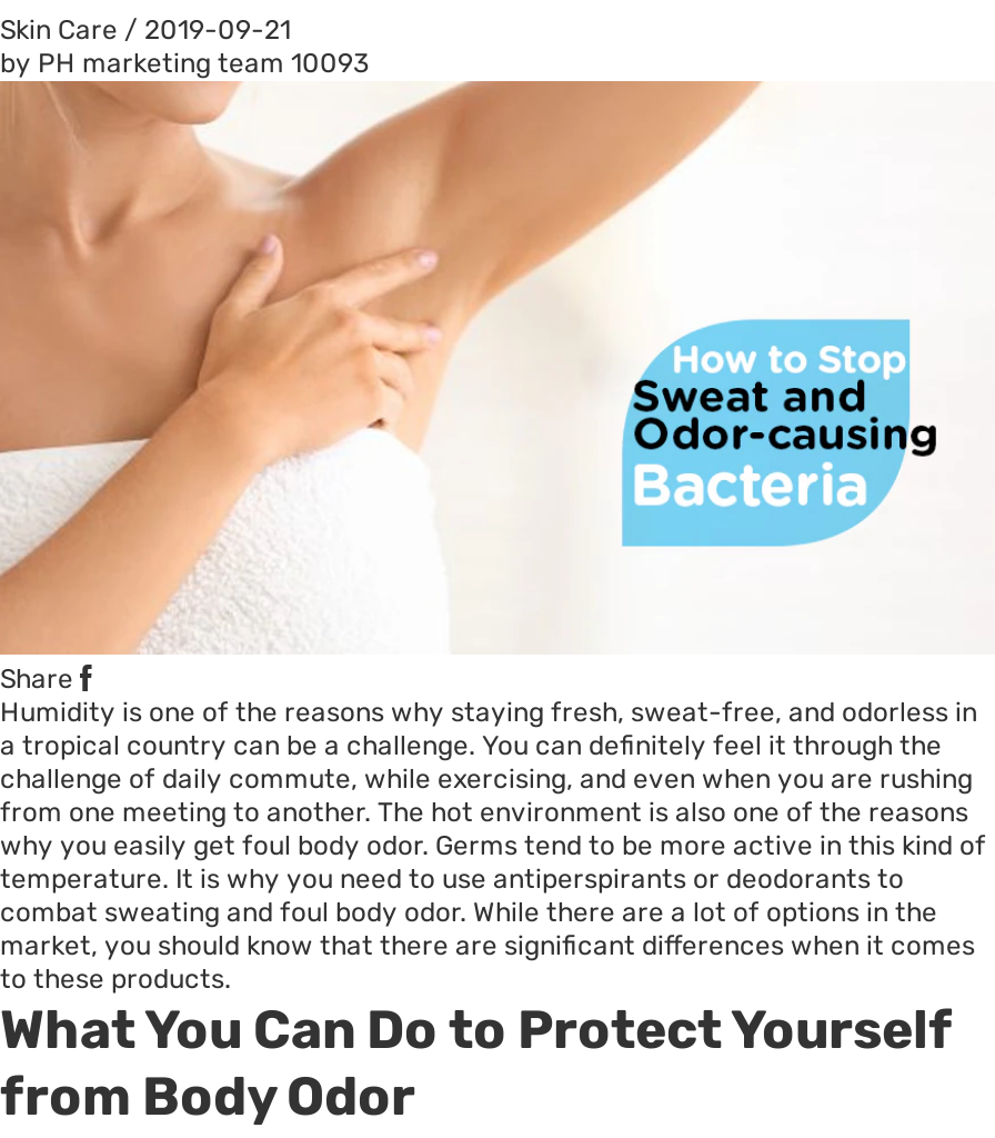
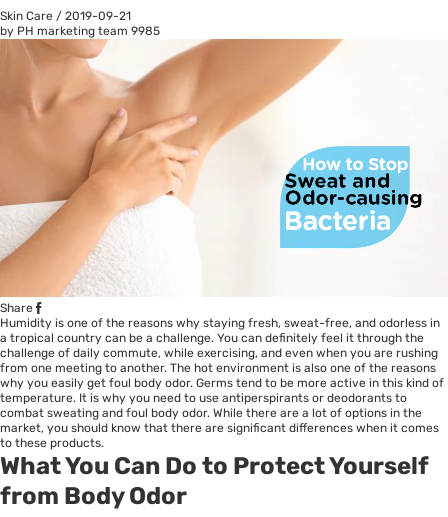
[0,48,369,79] by PH marketing team 10093 -> [0,24,160,38] by PH marketing team 9985

